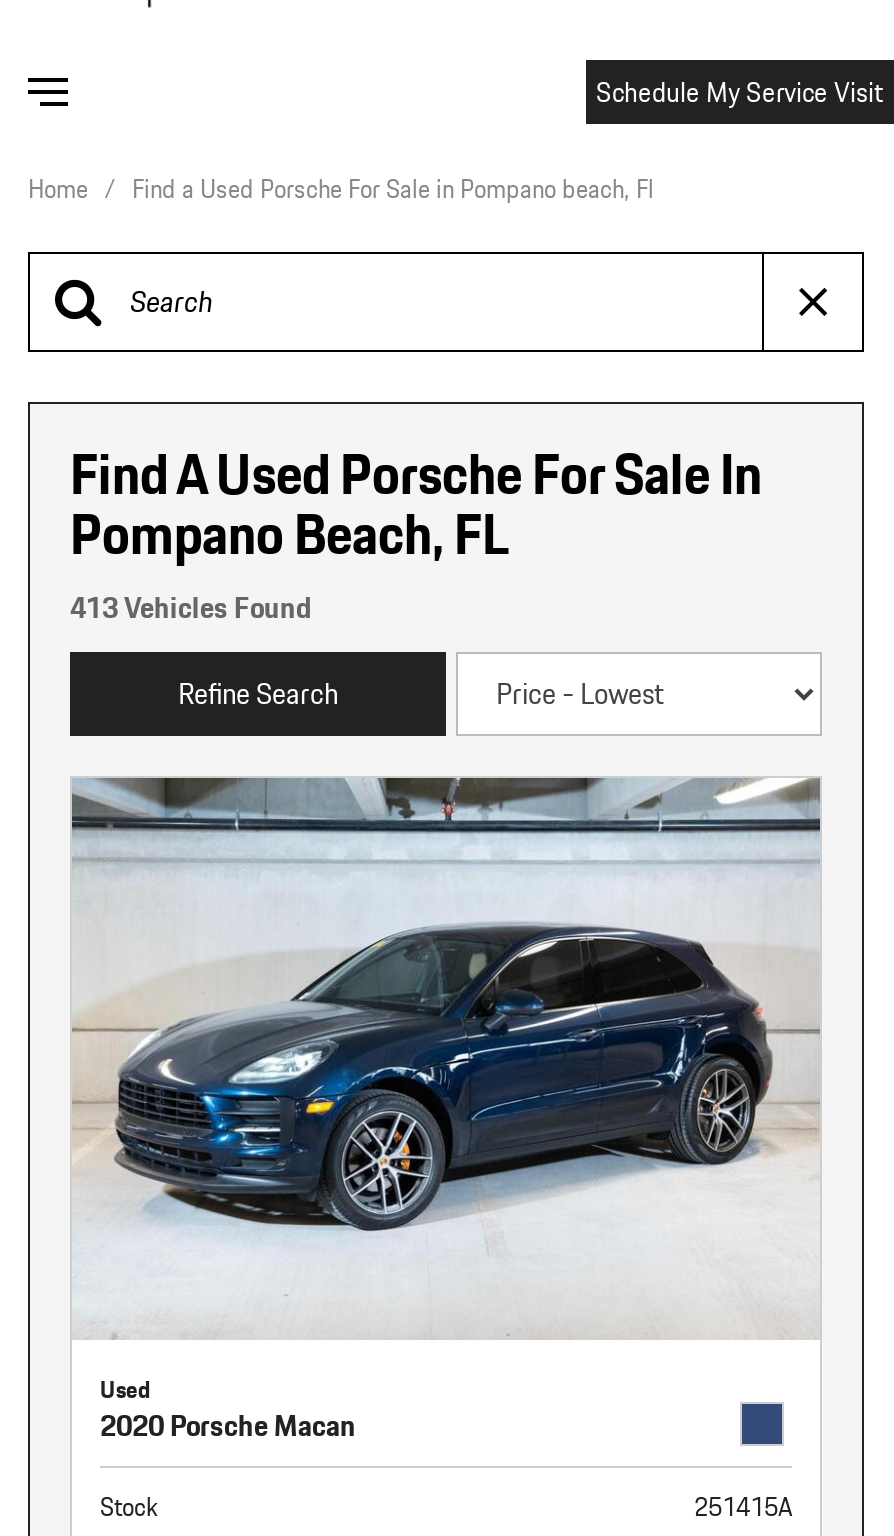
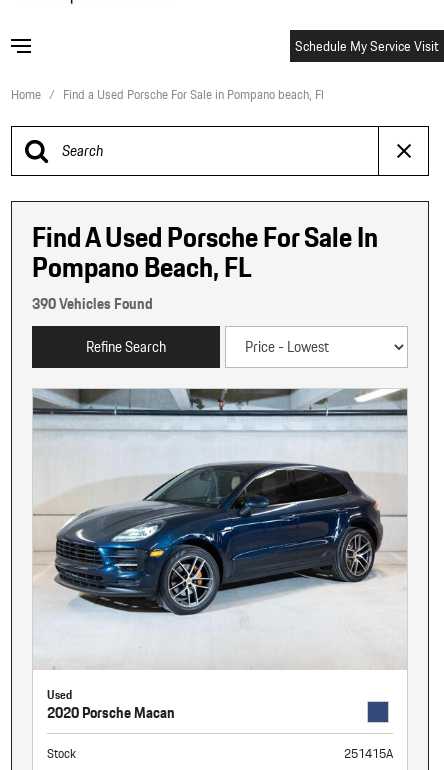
[70,584,312,632] 413 Vehicles Found -> [32,292,153,316] 390 Vehicles Found

